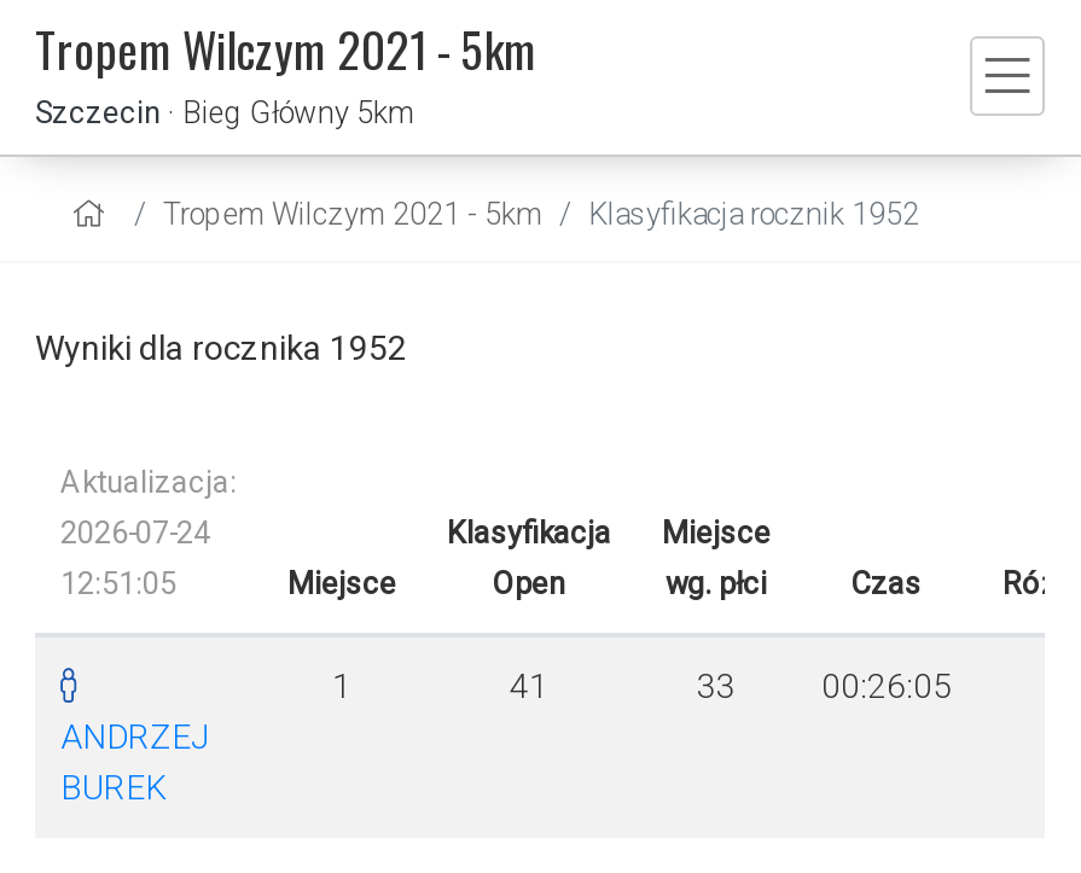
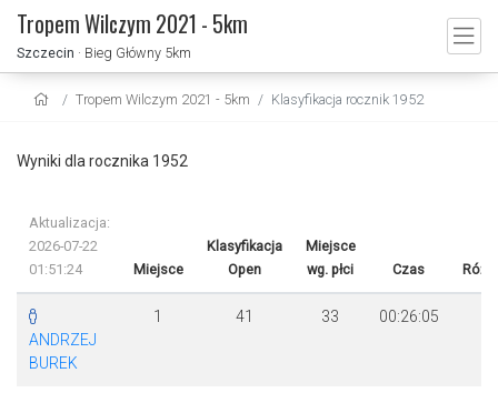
[60,514,210,551] 2026-07-24 -> [28,238,97,254] 2026-07-22
[60,565,176,601] 12:51:05 -> [28,261,82,278] 01:51:24

